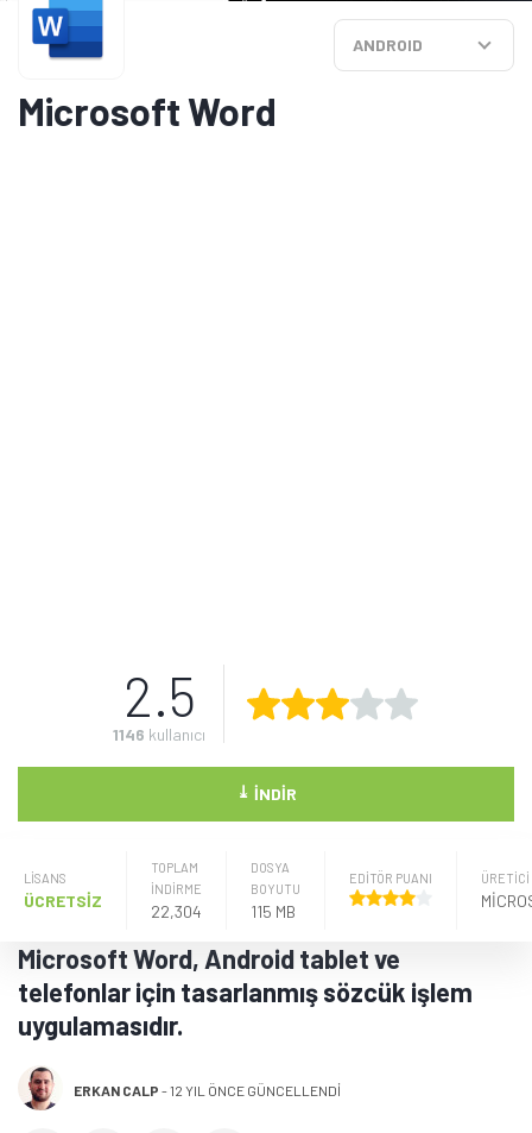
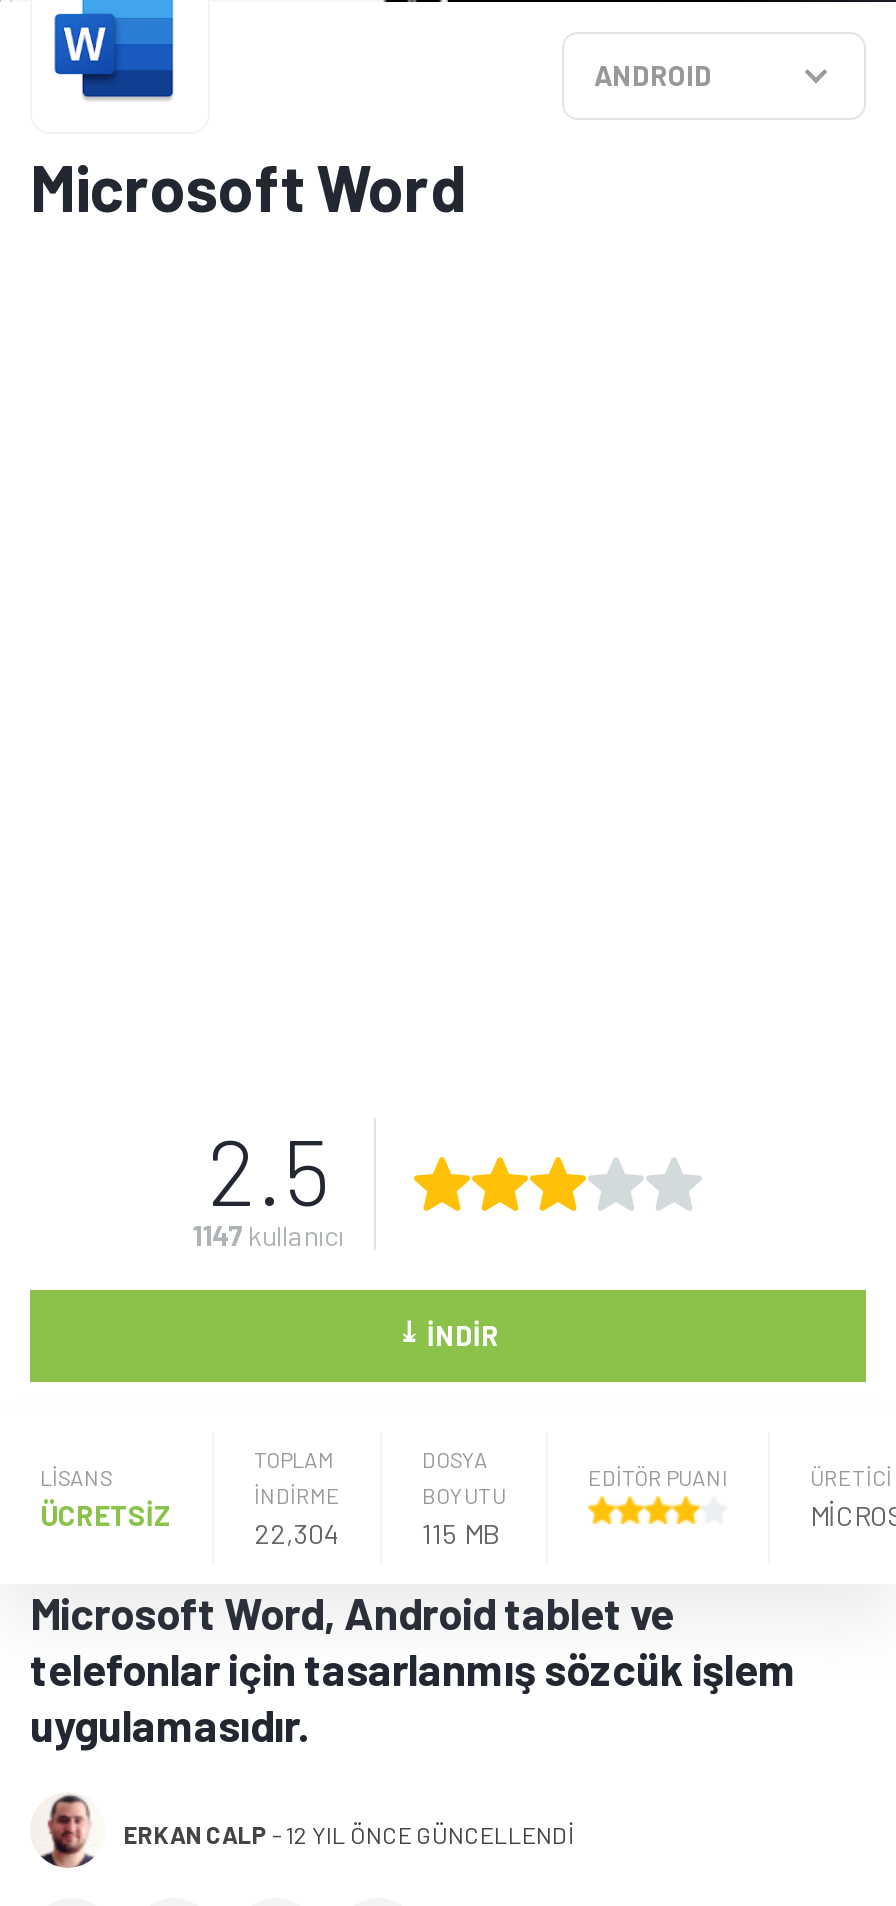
[113,724,205,744] 1146 kullanıcı -> [192,1218,344,1252] 1147 kullanıcı

